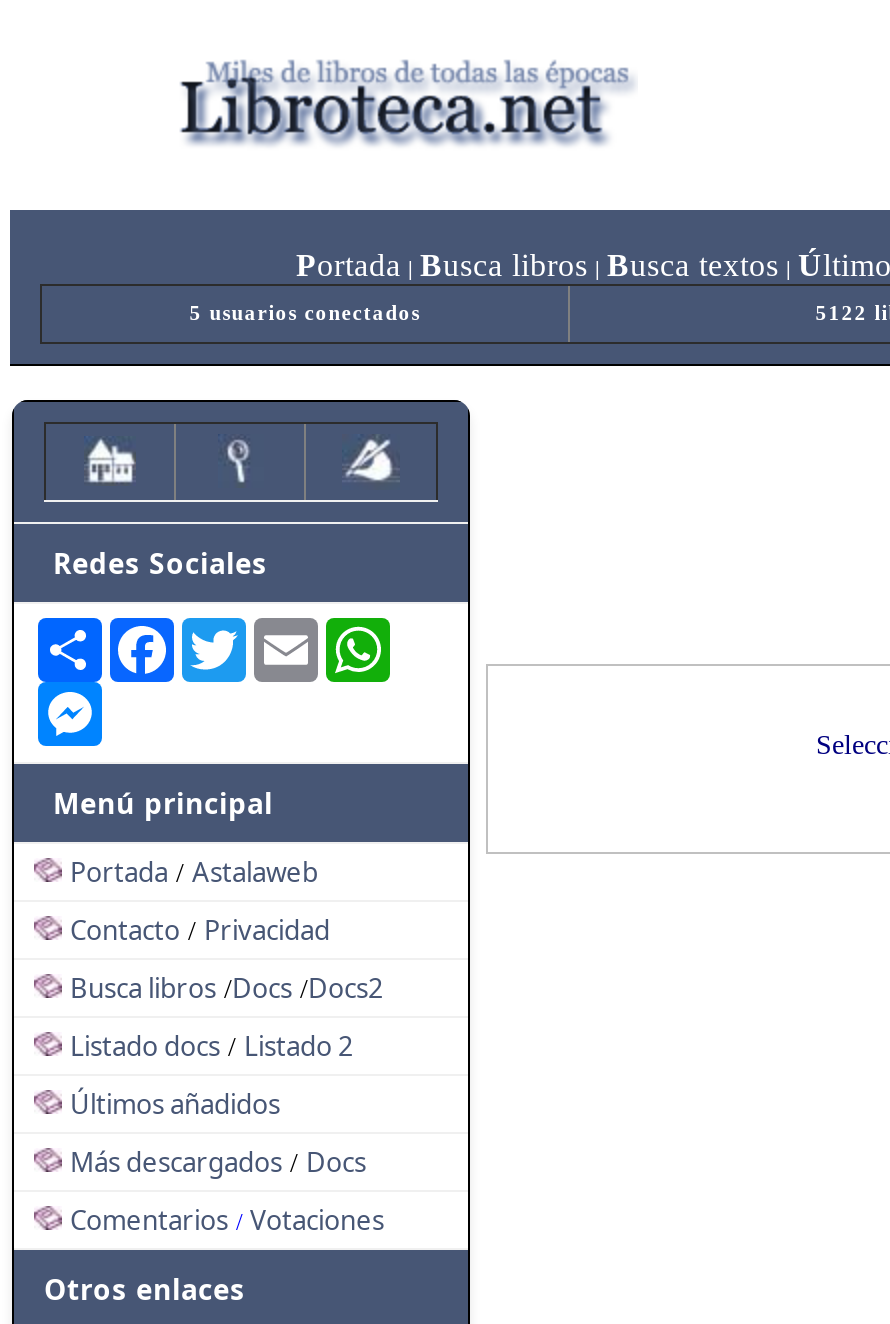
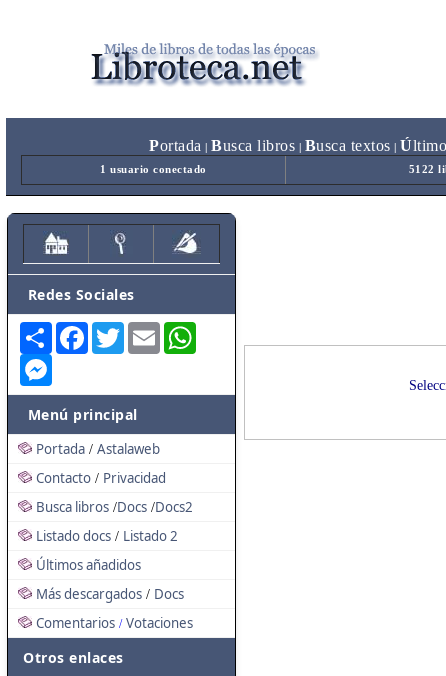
[190,302,420,324] 5 usuarios conectados -> [100,164,207,175] 1 usuario conectado

